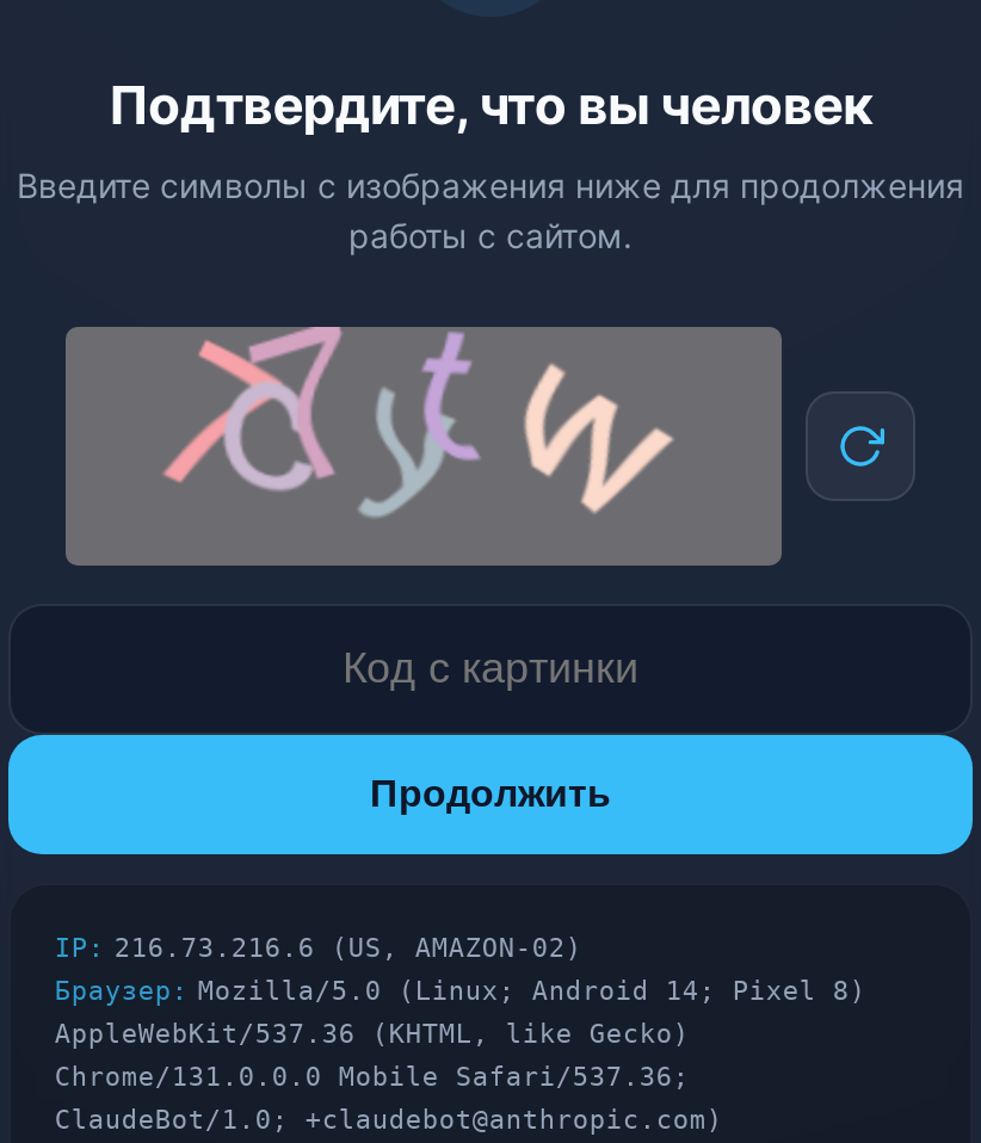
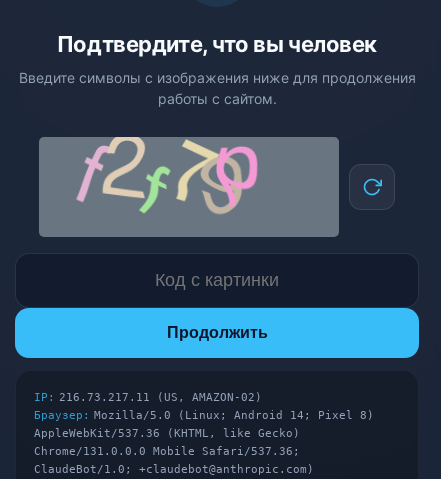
[156,327,674,518] [image] -> [76,137,292,216] [image]
[55,933,582,964] IP: 216.73.216.6 (US, AMAZON-02) -> [34,391,262,404] IP: 216.73.217.11 (US, AMAZON-02)

